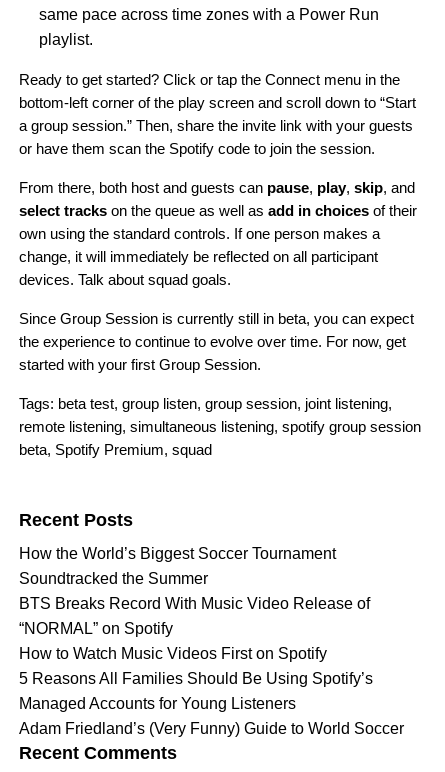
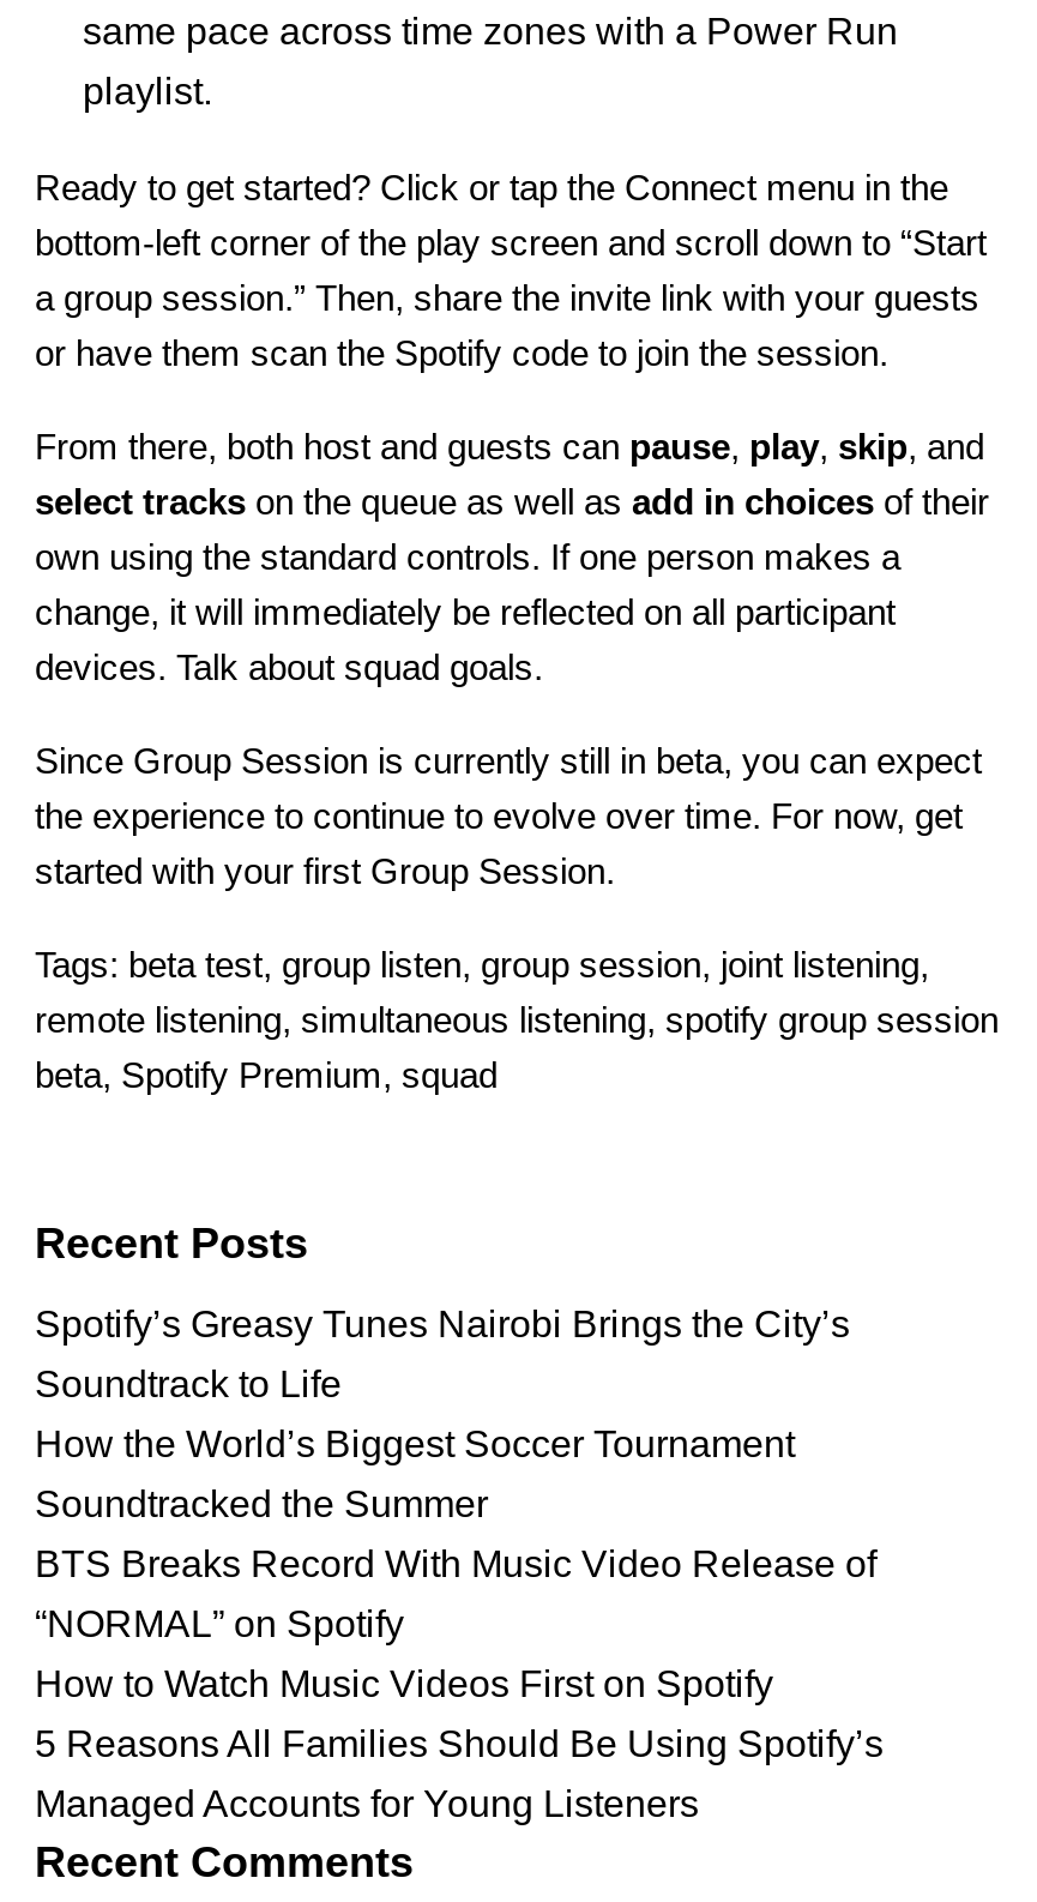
none -> [35,1304,850,1405] Spotify’s Greasy Tunes Nairobi Brings the City’s | Soundtrack to Life
moved [19,545,373,712] -> [35,1424,884,1825]: How the World’s Biggest Soccer Tournament | Soundtracked the Summer | BTS Breaks Record With Music Video Release of | “NORMAL” on Spotify | How to Watch Music Videos First on Spotify | 5 Reasons All Families Should Be Using Spotify’s | Managed Accounts for Young Listeners
[19,720,404,737] Adam Friedland’s (Very Funny) Guide to World Soccer -> none

